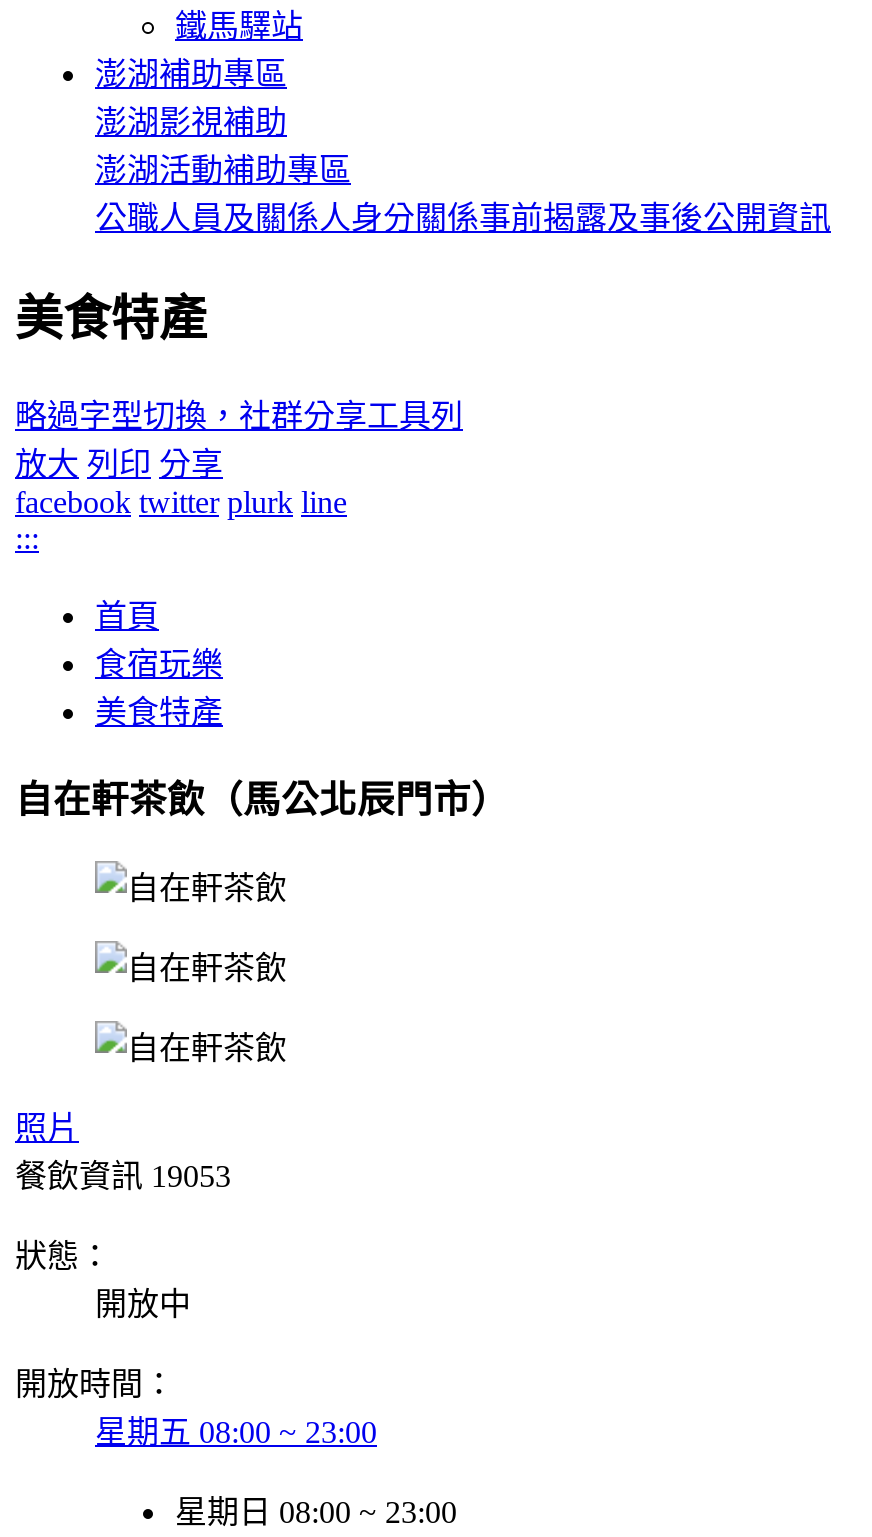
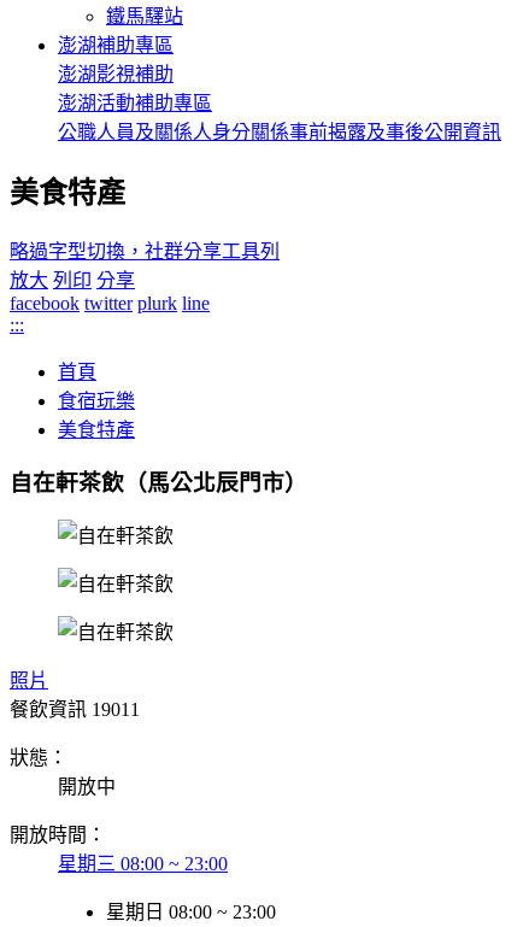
[15,1159,231,1193] 餐飲資訊19053 -> [10,699,140,720] 餐飲資訊19011
[95,1415,377,1449] 星期五 08:00 ~ 23:00 -> [58,854,228,874] 星期三 08:00 ~ 23:00

